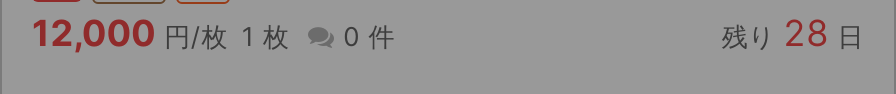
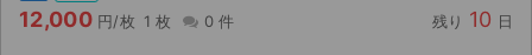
[722,12,864,54] 残り 28 日 -> [432,7,513,32] 残り 10 日

